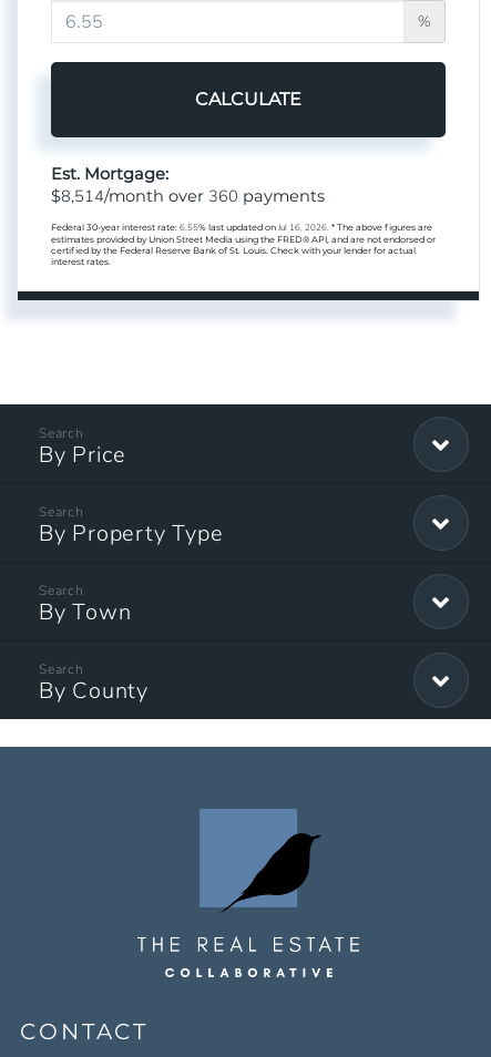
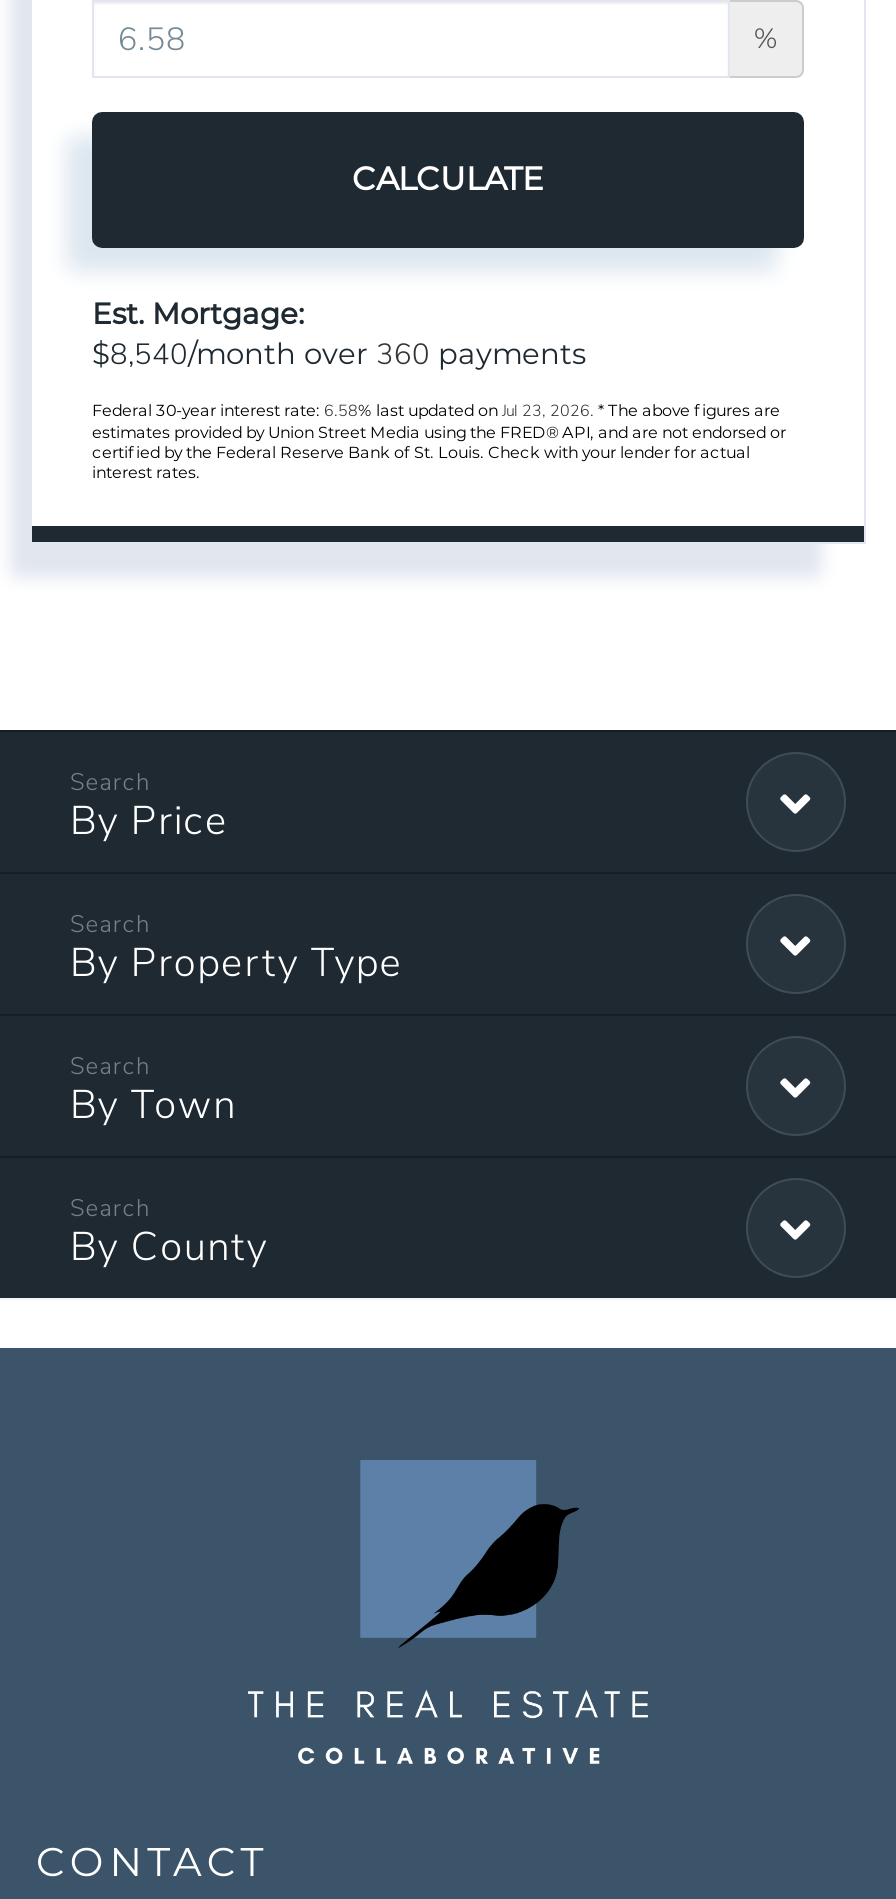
[51,185,325,207] $8,514/month over 360 payments -> [92,333,586,373] $8,540/month over 360 payments
[51,221,432,233] Federal 30-year interest rate: 6.55% last updated on Jul 16, 2026. * The above figures are -> [92,399,780,421] Federal 30-year interest rate: 6.58% last updated on Jul 23, 2026. * The above figures are

